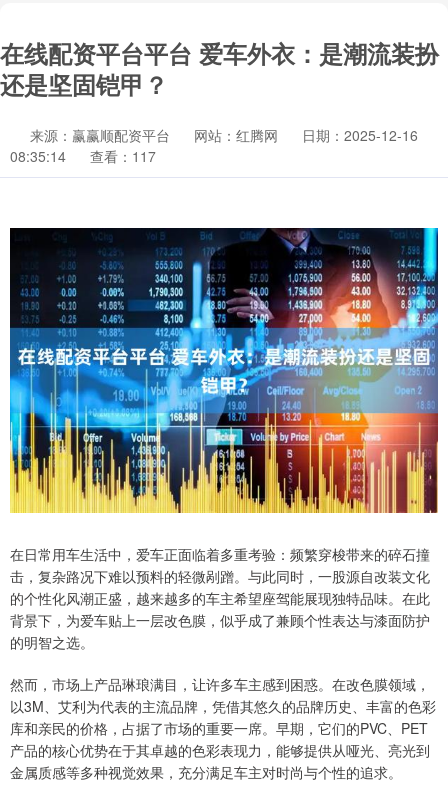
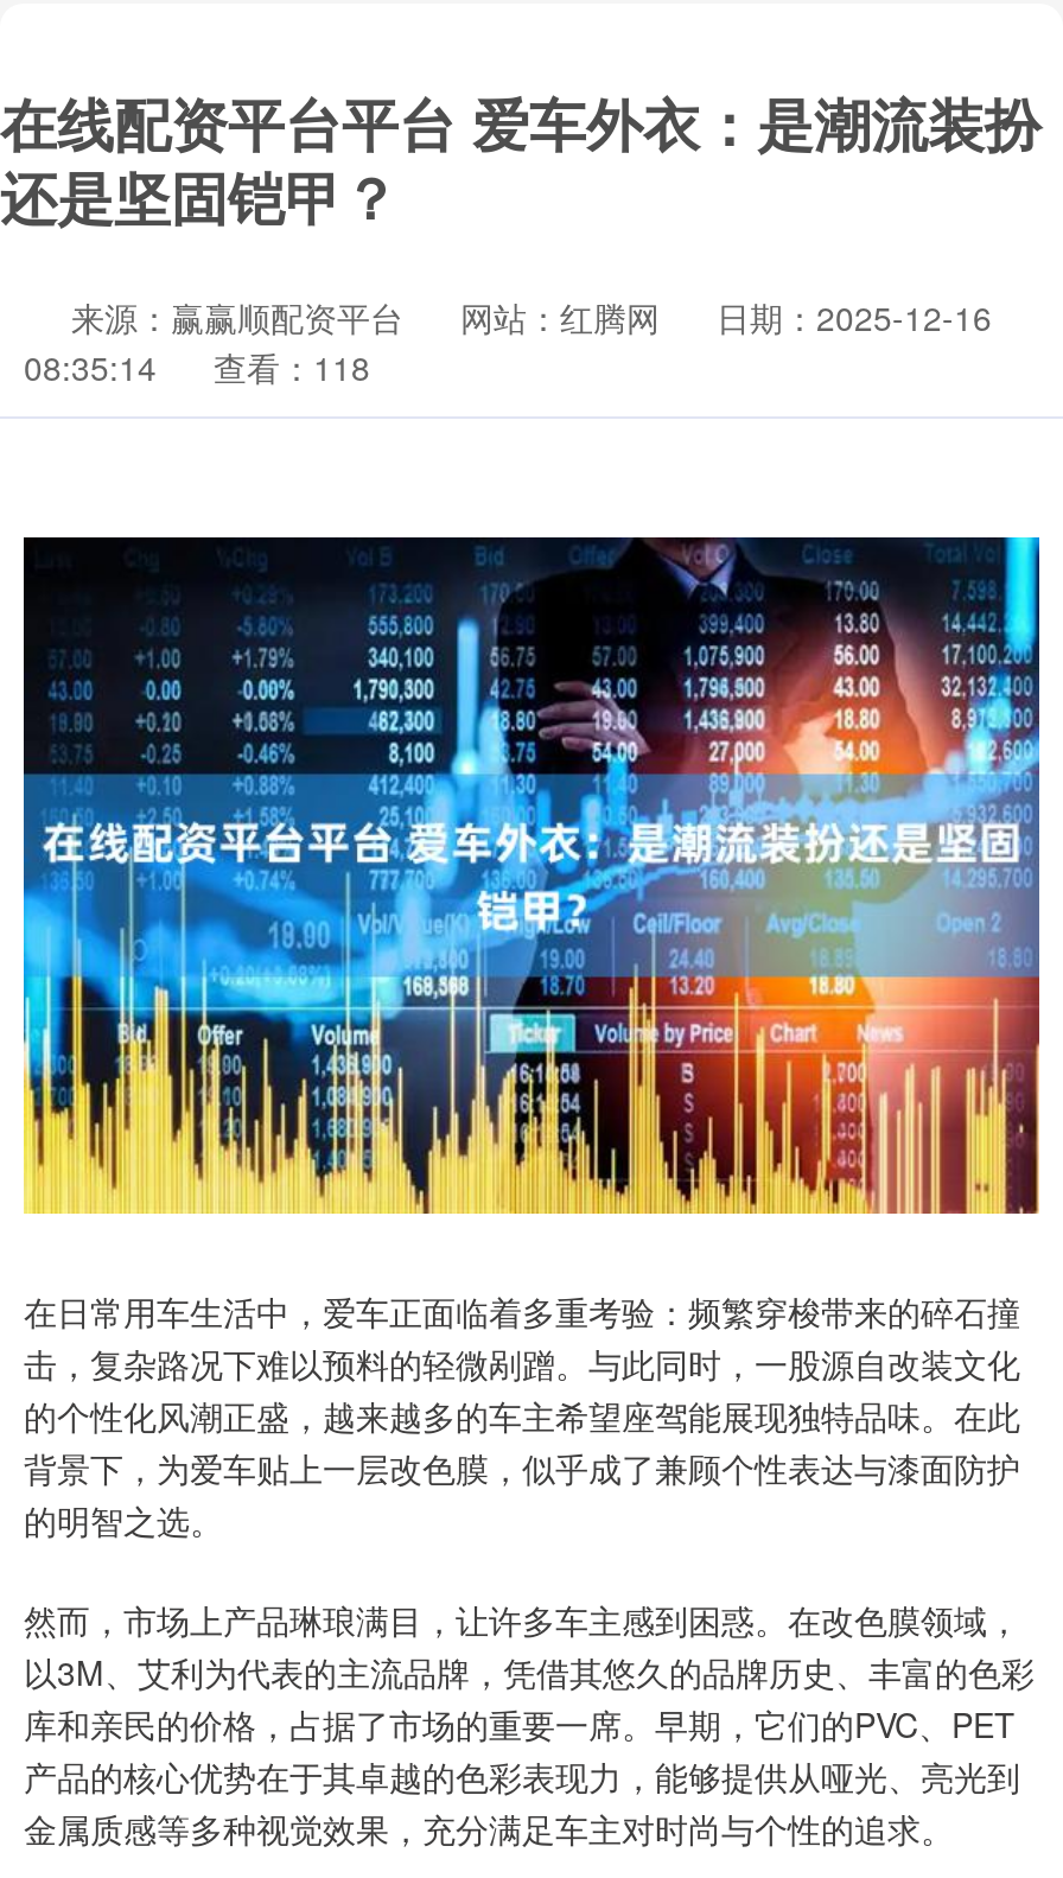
[10,146,156,166] 08:35:14 查看：117 -> [24,343,370,390] 08:35:14 查看：118

